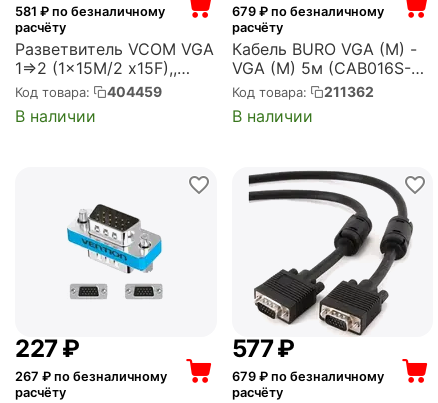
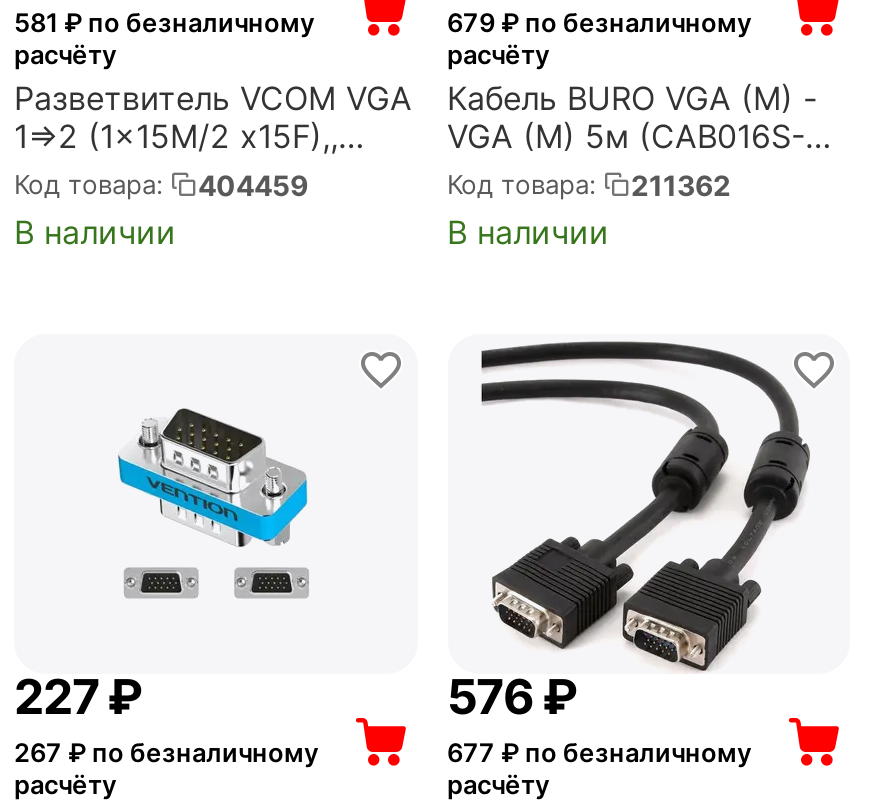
[231,334,295,363] ‍577‍ ₽ -> [447,668,577,726] ‍576‍ ₽
[231,369,383,384] 679 ₽ по безналичному -> [447,738,751,768] 677 ₽ по безналичному

